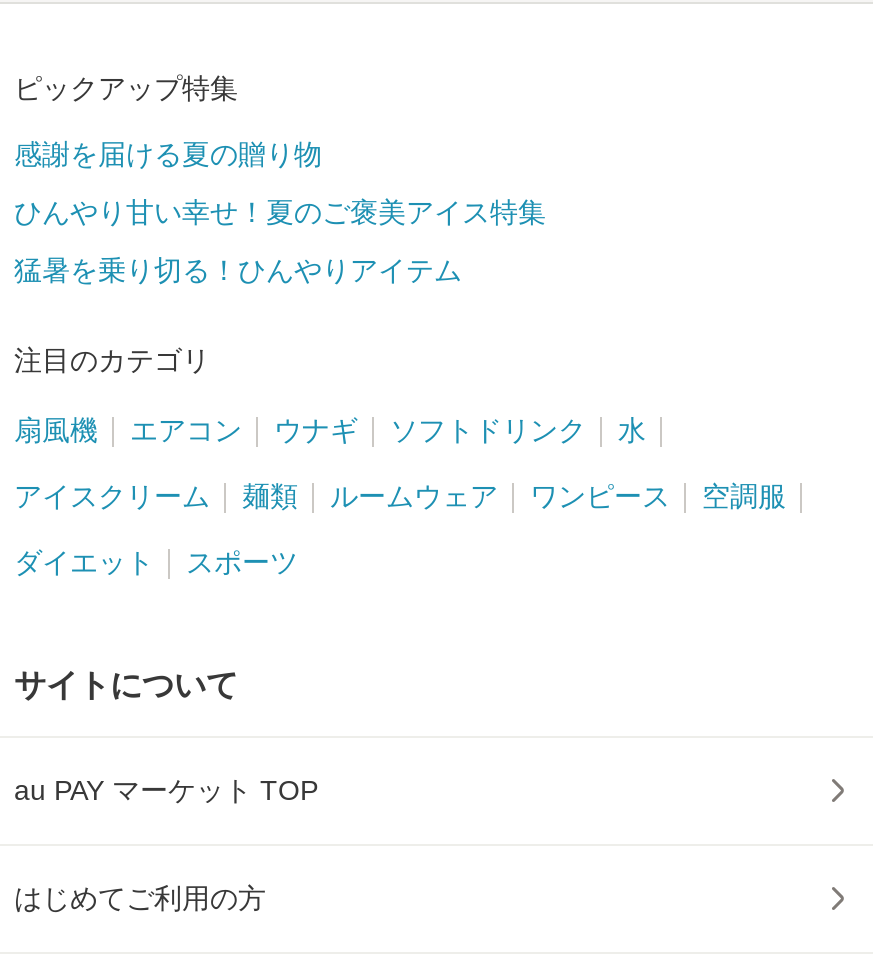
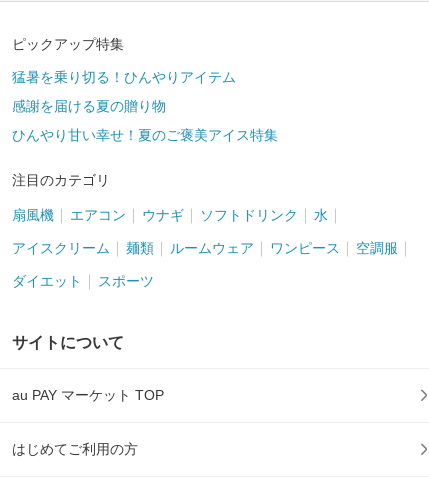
moved [14,139,546,229] -> [12,98,278,143]: 感謝を届ける夏の贈り物 | ひんやり甘い幸せ！夏のご褒美アイス特集
moved [14,255,462,287] -> [12,69,236,85]: 猛暑を乗り切る！ひんやりアイテム

